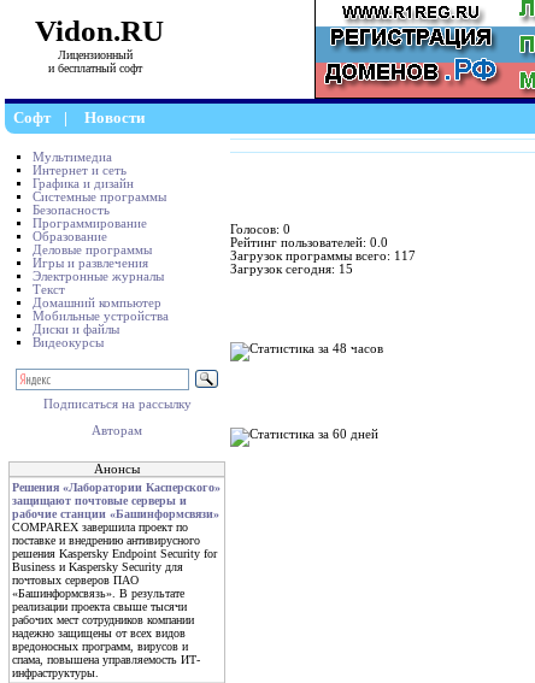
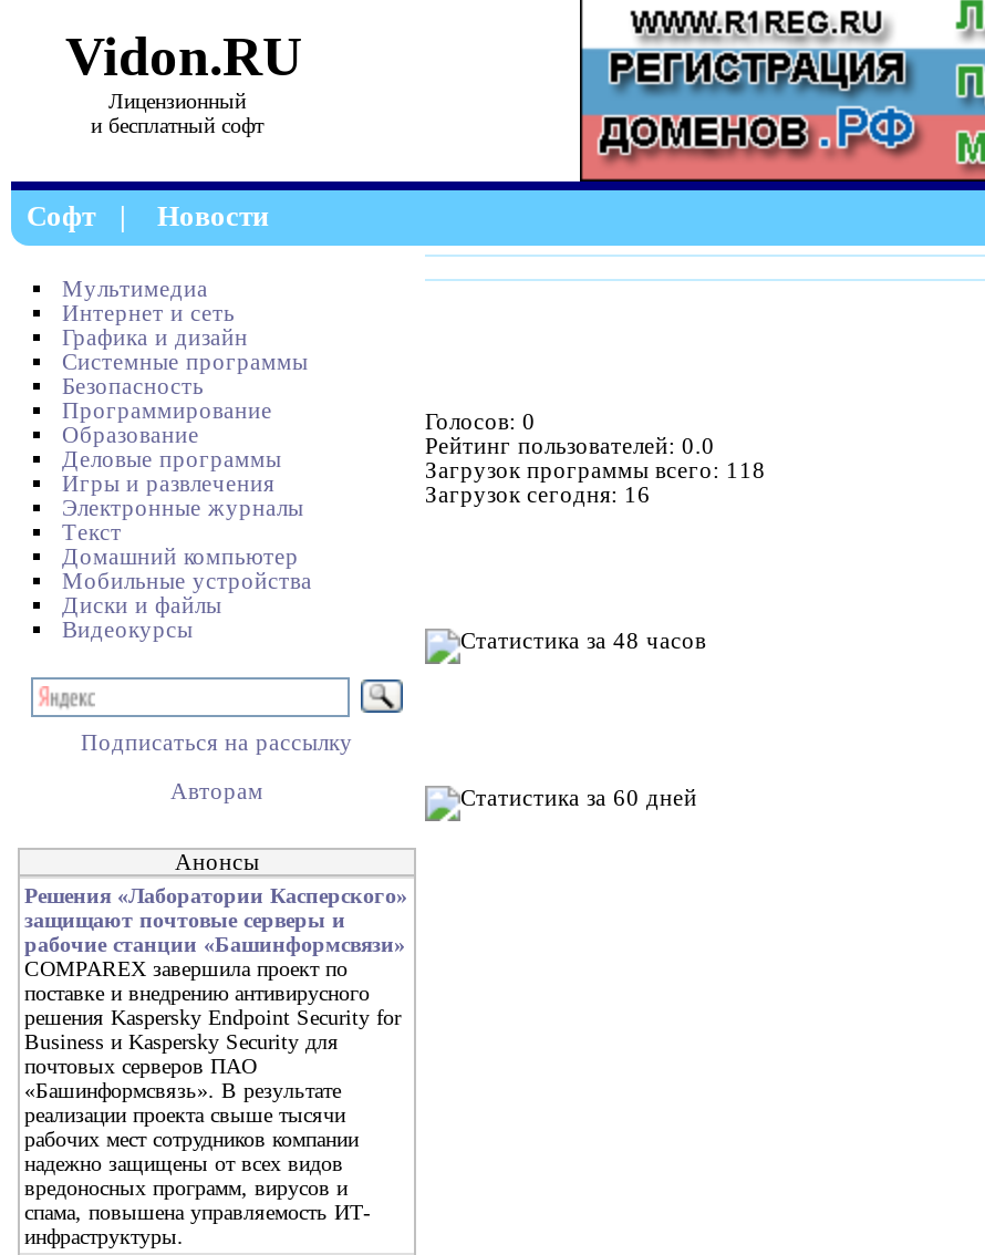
[230,249,416,263] Загрузок программы всего: 117 -> [425,458,766,483] Загрузок программы всего: 118
[230,263,353,276] Загрузок сегодня: 15 -> [425,483,651,507] Загрузок сегодня: 16

